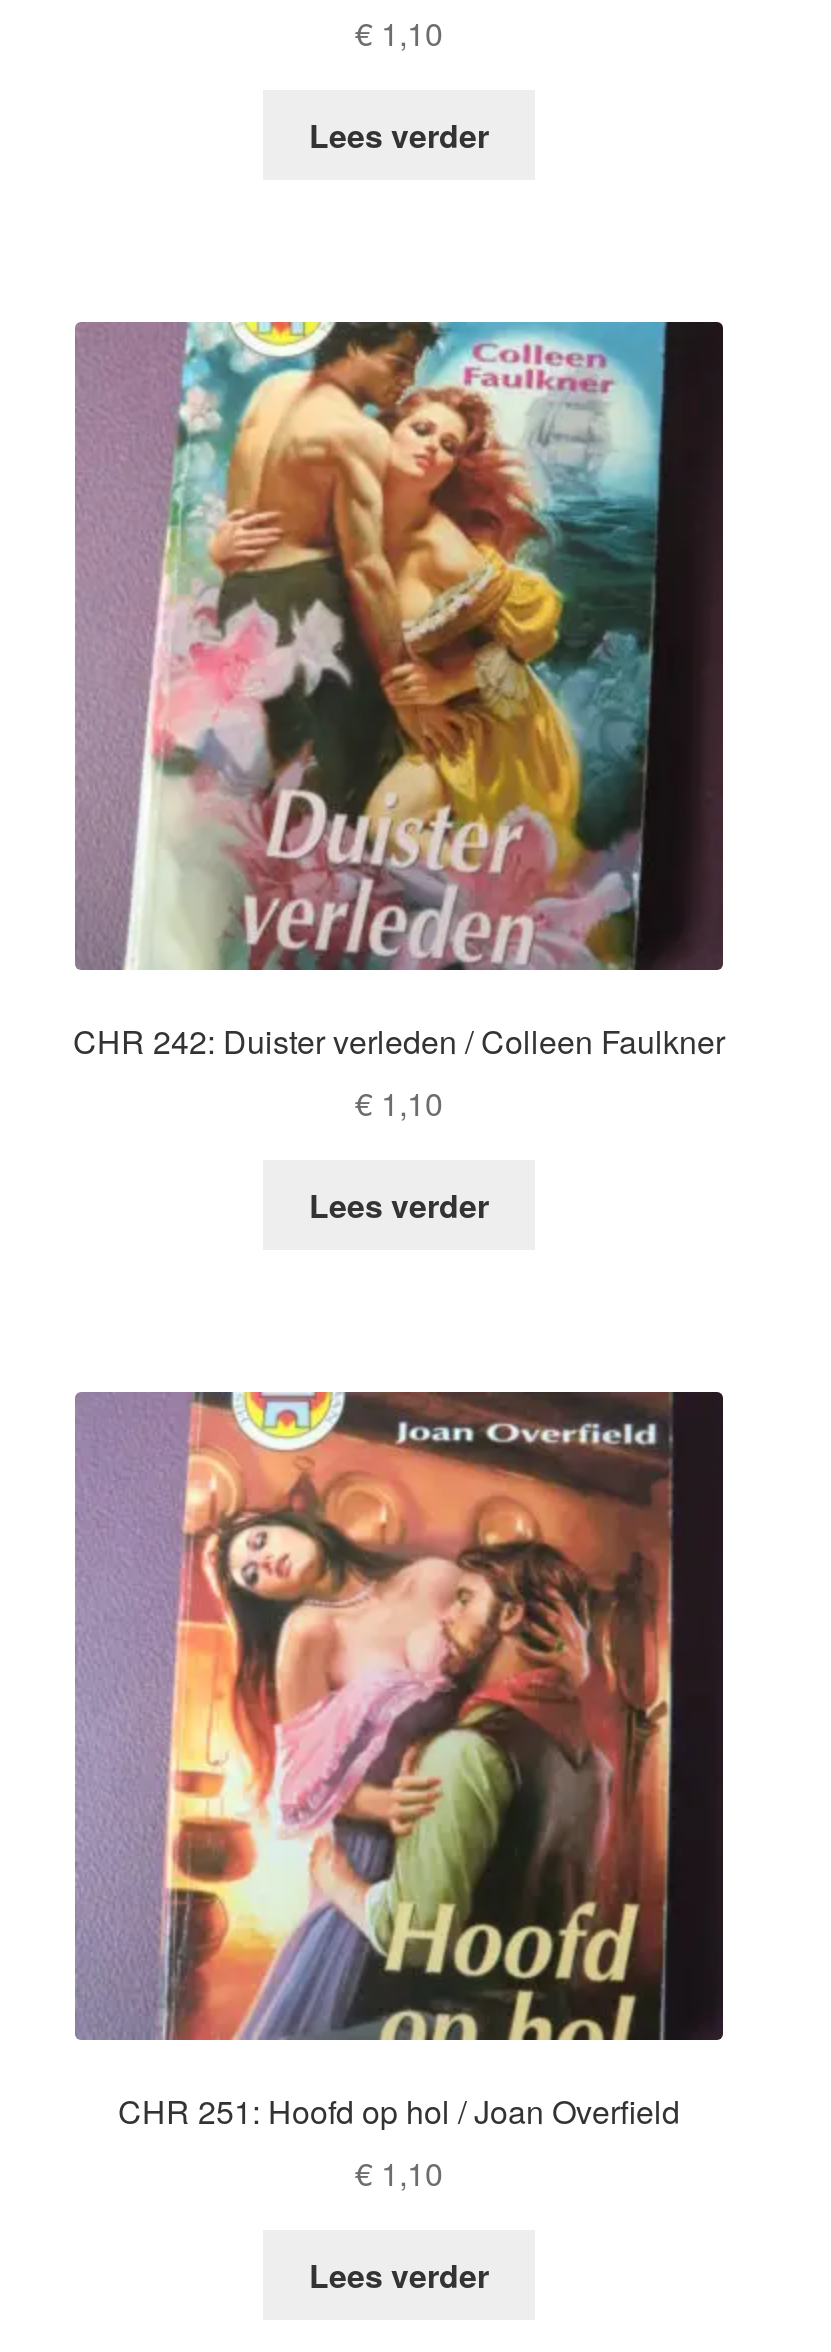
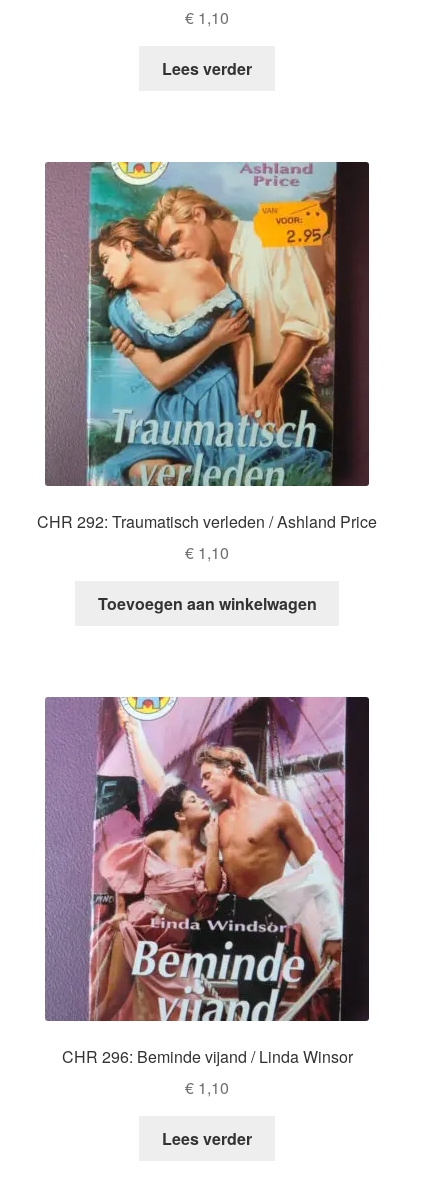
[73,320,725,1065] [image] | CHR 242: Duister verleden / Colleen Faulkner -> [37,161,377,533] [image] | CHR 292: Traumatisch verleden / Ashland Price
[309,1182,489,1228] Lees verder -> [97,592,316,615] Toevoegen aan winkelwagen
[118,1390,680,2134] [image] | CHR 251: Hoofd op hol / Joan Overfield -> [48,696,352,1068] [image] | CHR 296: Beminde vijand / Linda Winsor

